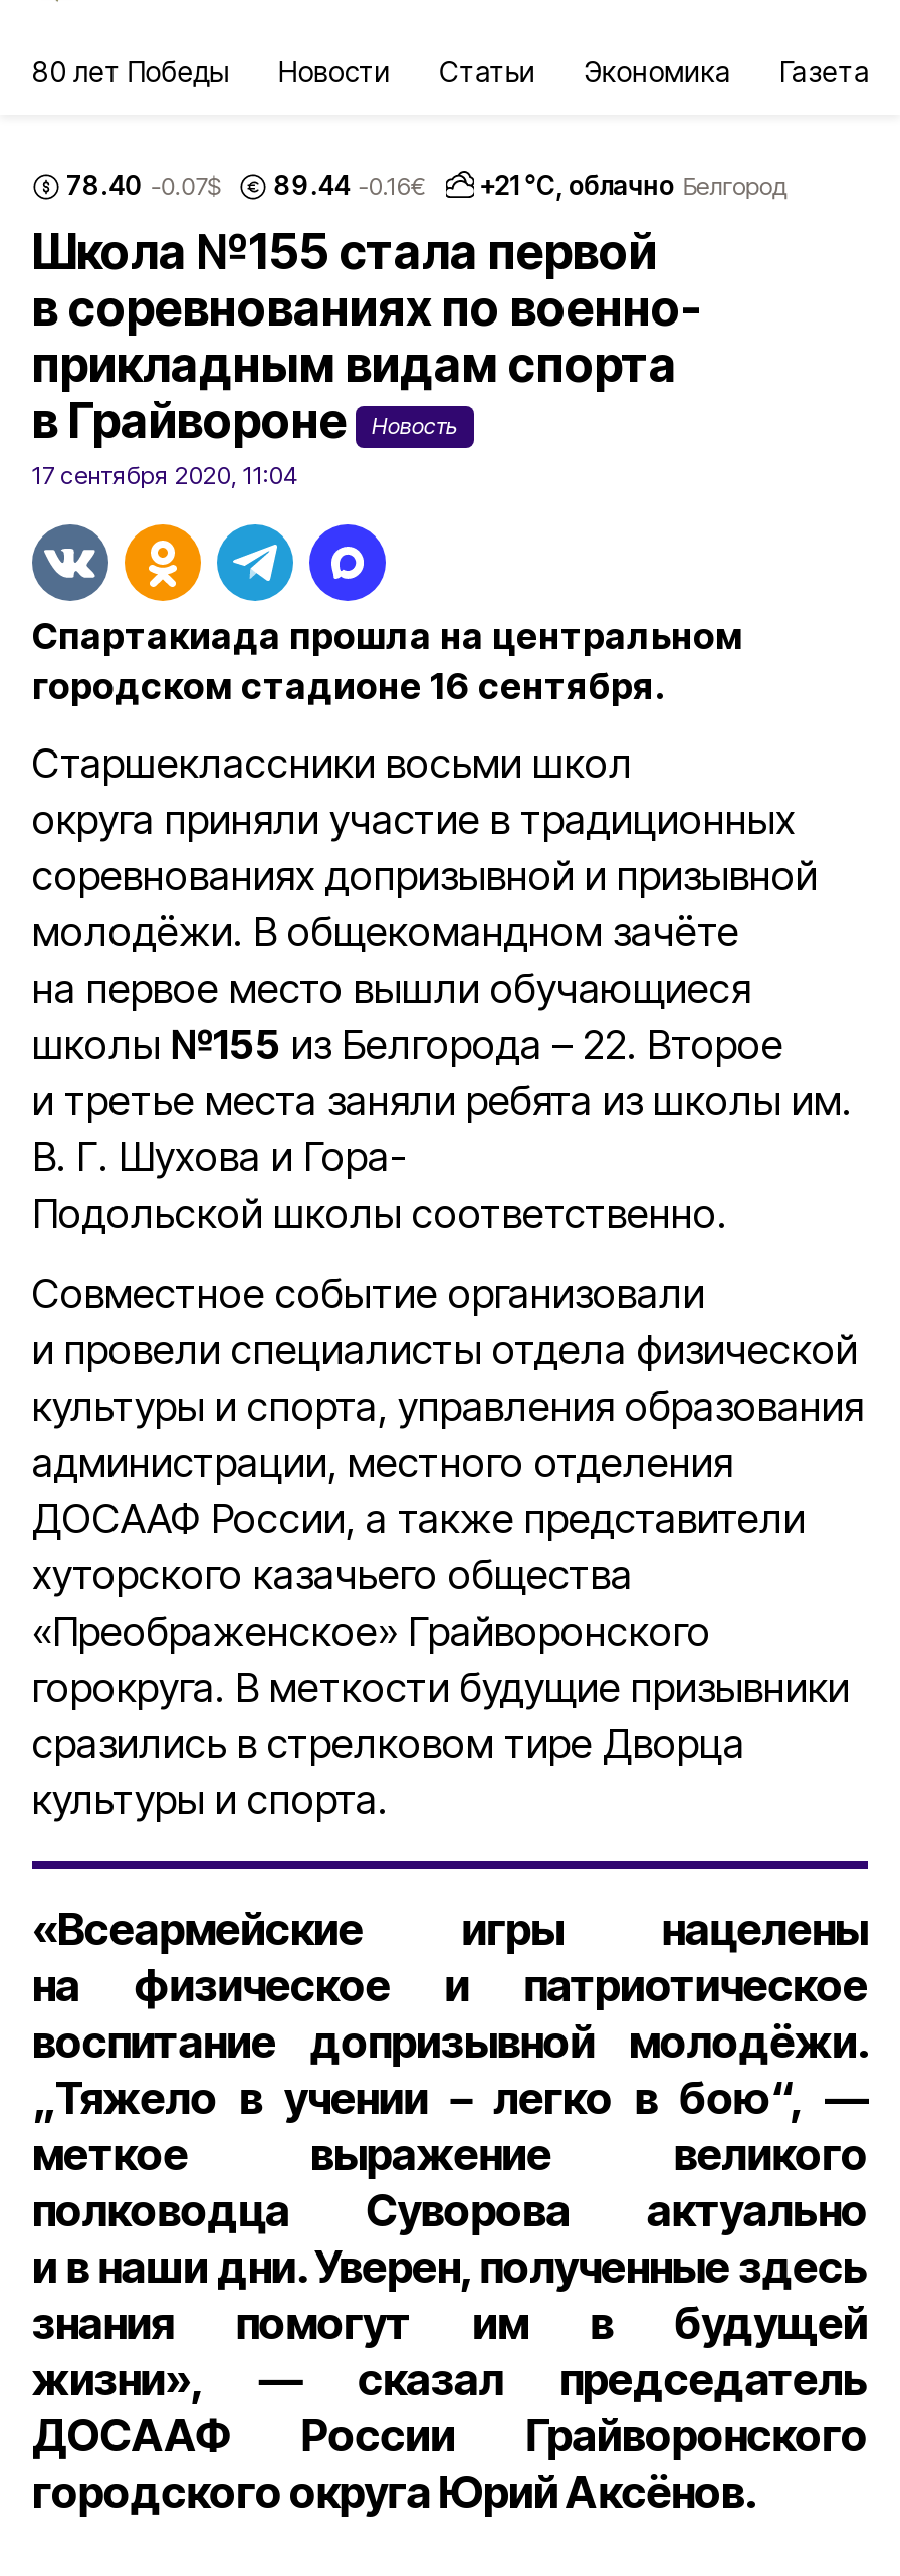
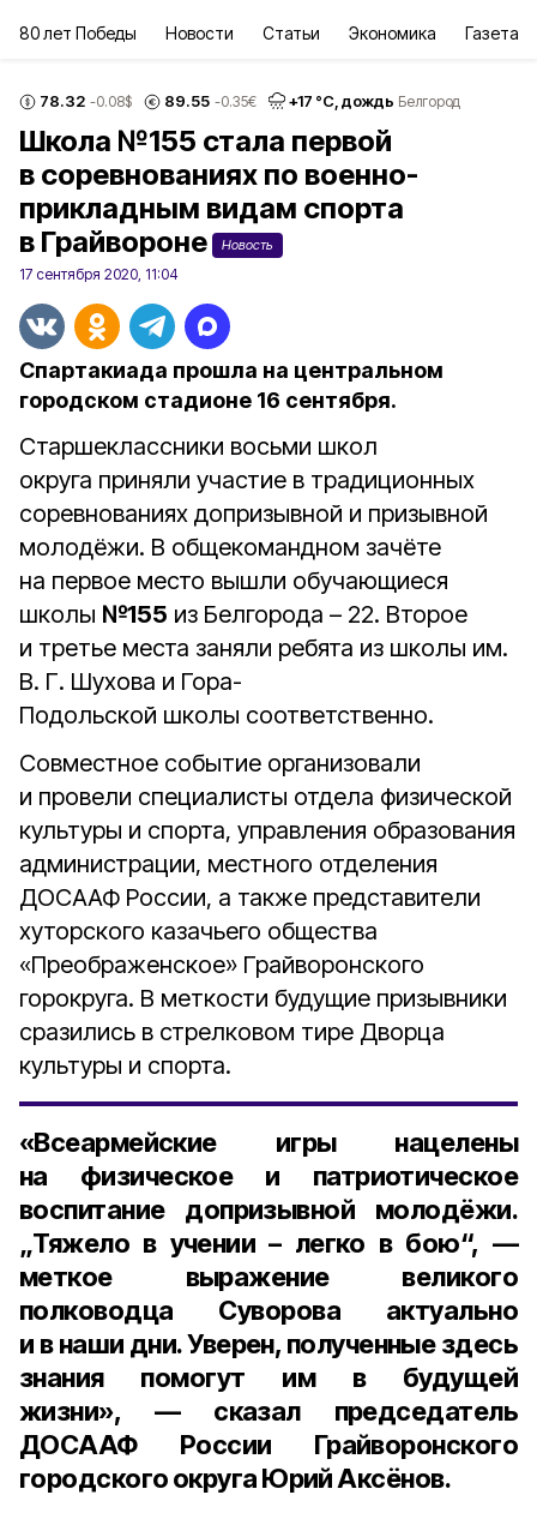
[66,168,220,200] 78.40 -0.07$ -> [40,91,132,110] 78.32 -0.08$
[274,168,425,200] 89.44 -0.16€ -> [165,91,256,110] 89.55 -0.35€
[479,169,786,201] +21 °С, облачно Белгород -> [288,91,460,110] +17 °С, дождь Белгород

